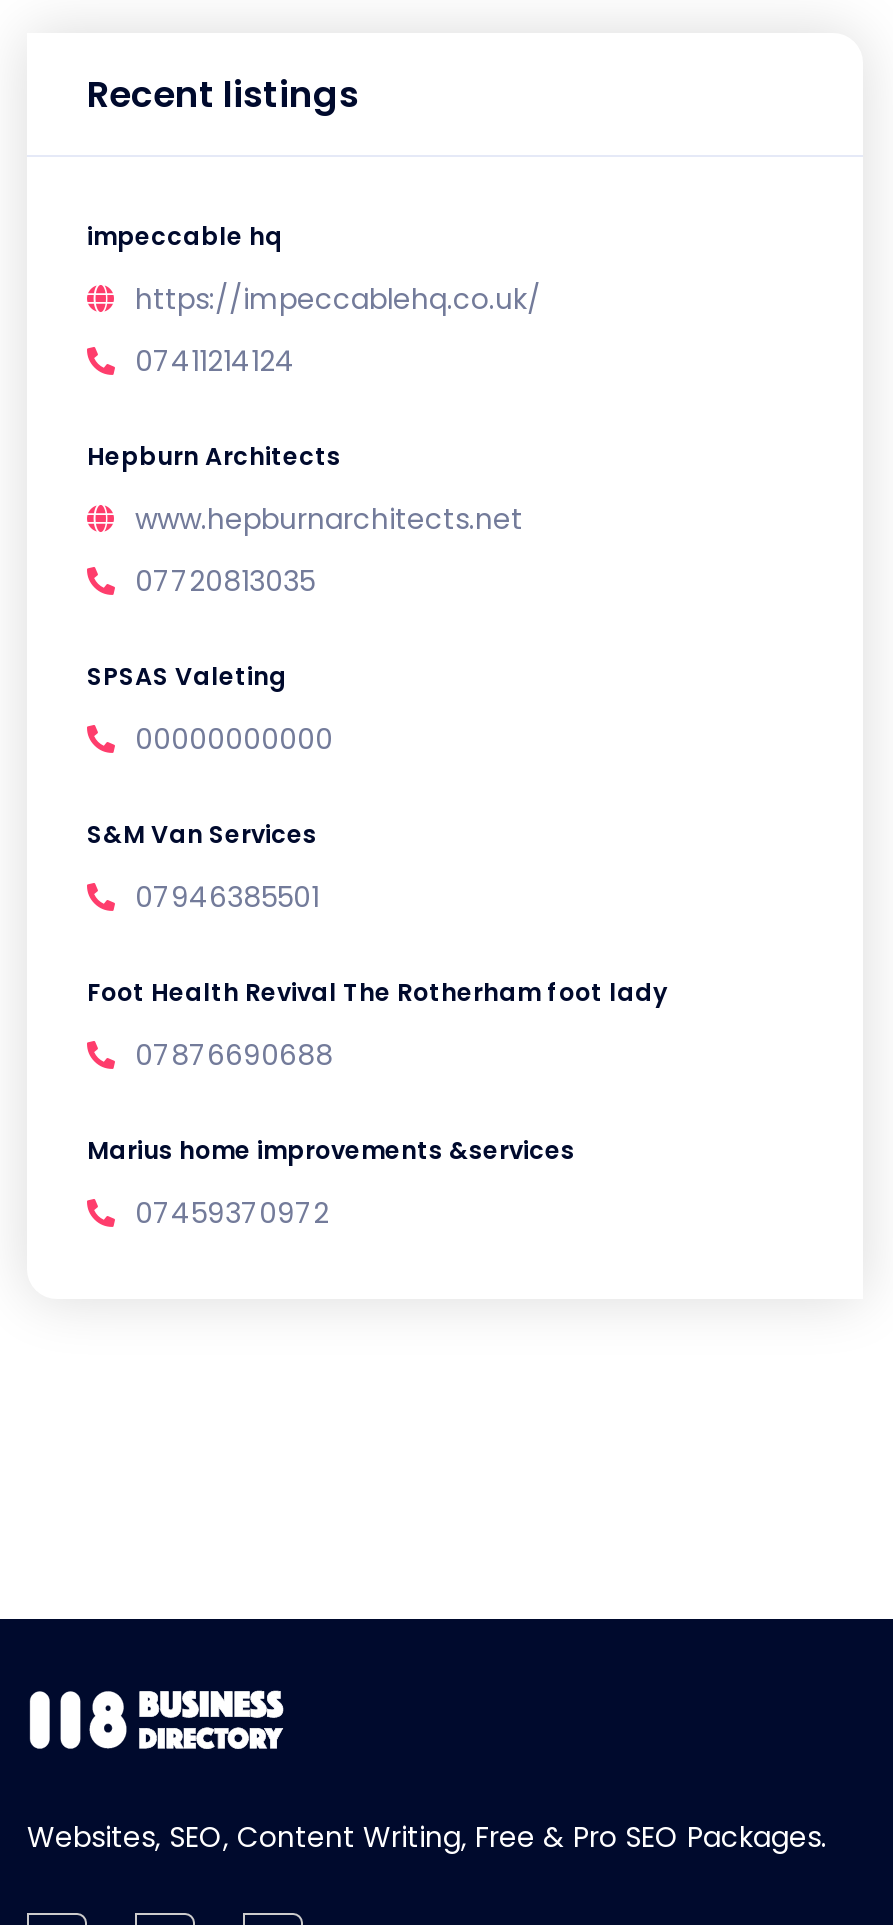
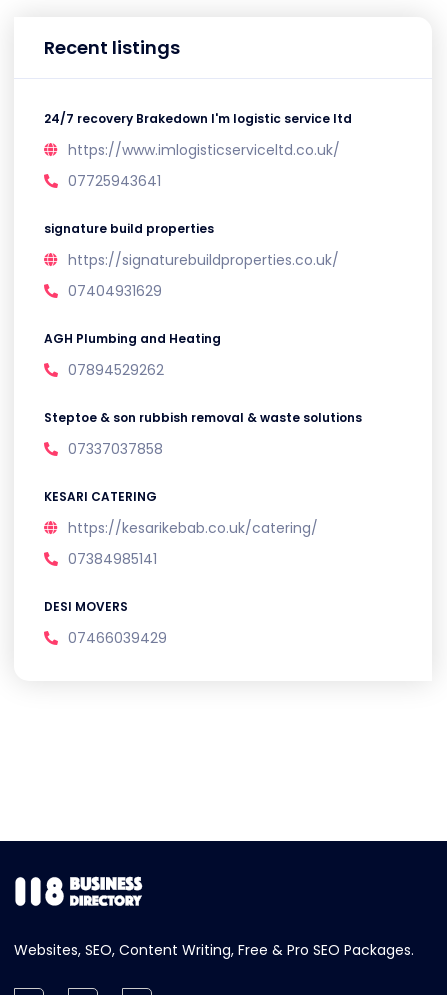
[87,219,667,1233] impeccable hq | https://impeccablehq.co.uk/ | 07411214124 | Hepburn Architects | www.hepburnarchitects.net | 07720813035 | SPSAS Valeting | 00000000000 | S&M Van Services | 07946385501 | Foot Health Revival The Rotherham foot lady | 07876690688 | Marius home improvements &services | 07459370972 -> [44,110,362,648] 24/7 recovery Brakedown I'm logistic service ltd | https://www.imlogisticserviceltd.co.uk/ | 07725943641 | signature build properties | https://signaturebuildproperties.co.uk/ | 07404931629 | AGH Plumbing and Heating | 07894529262 | Steptoe & son rubbish removal & waste solutions | 07337037858 | KESARI CATERING | https://kesarikebab.co.uk/catering/ | 07384985141 | DESI MOVERS | 07466039429

